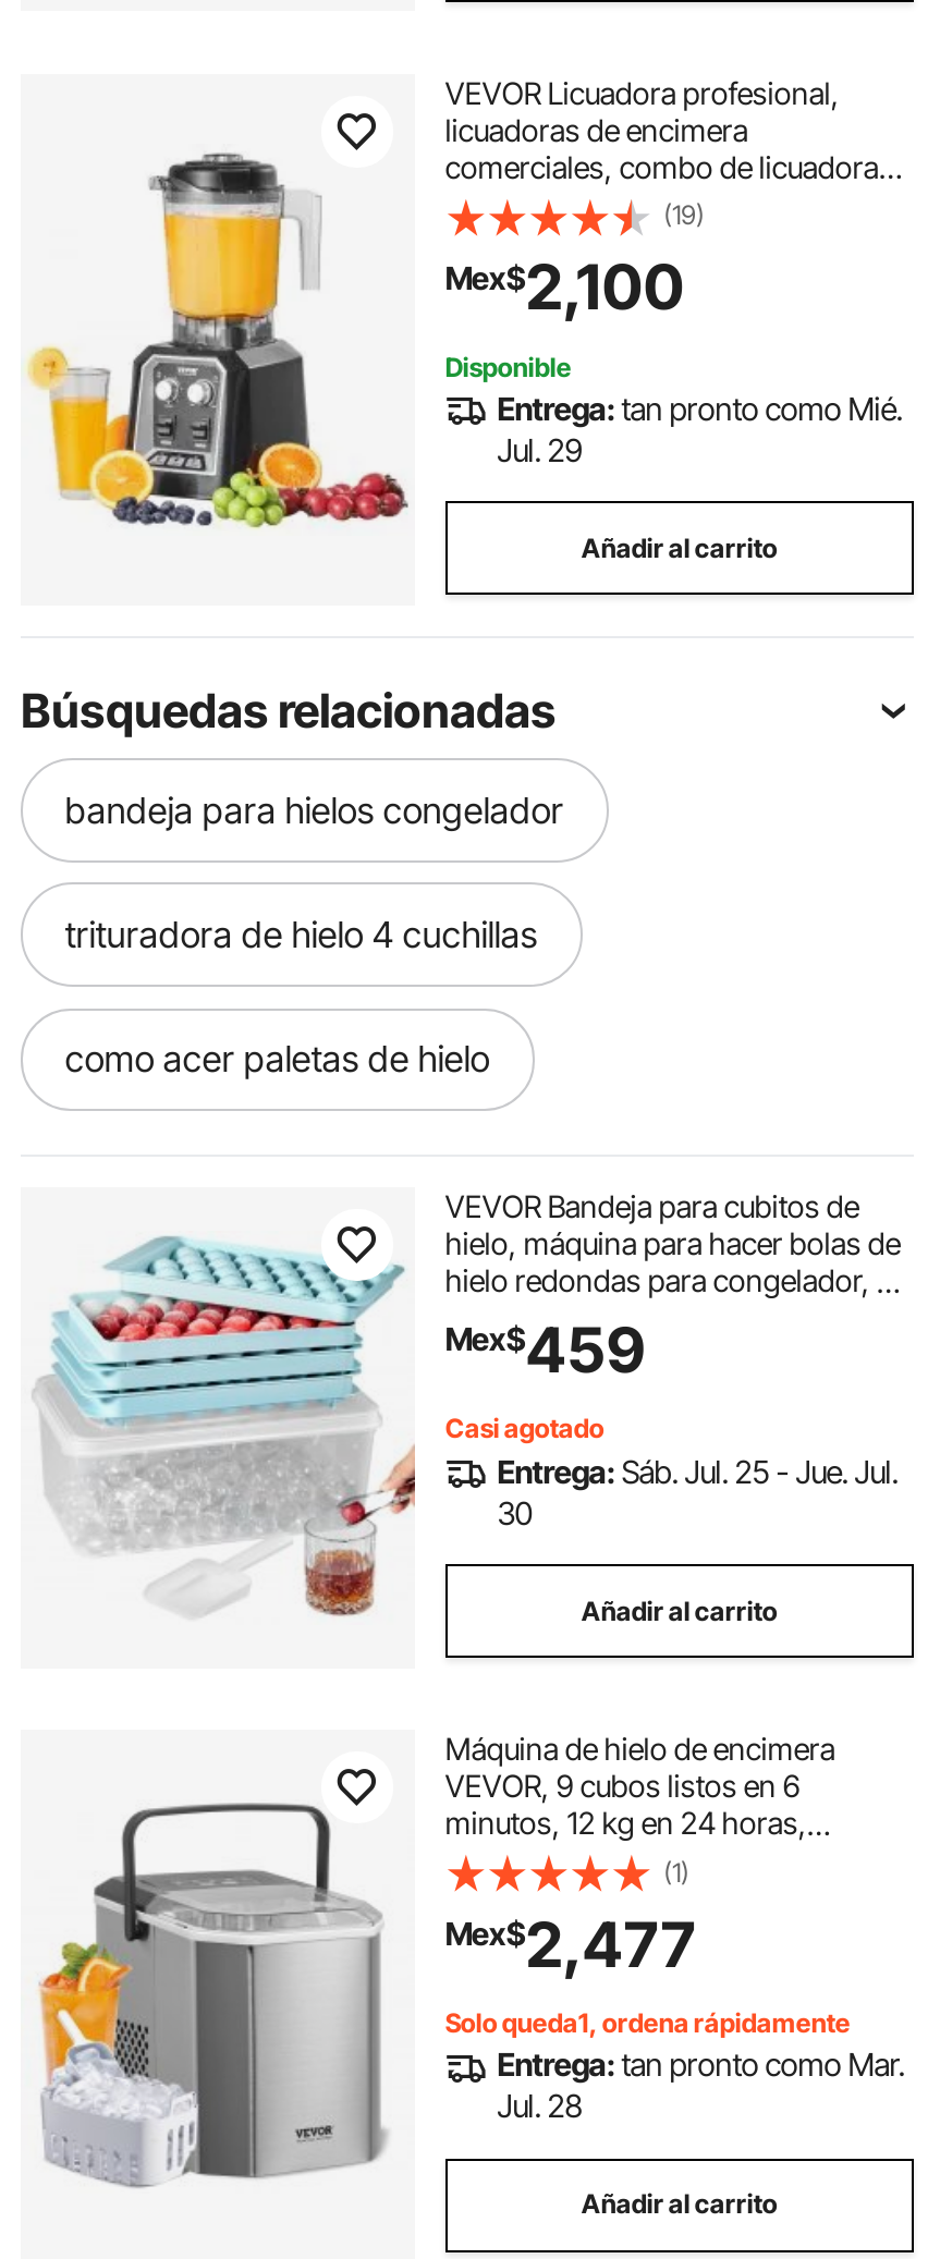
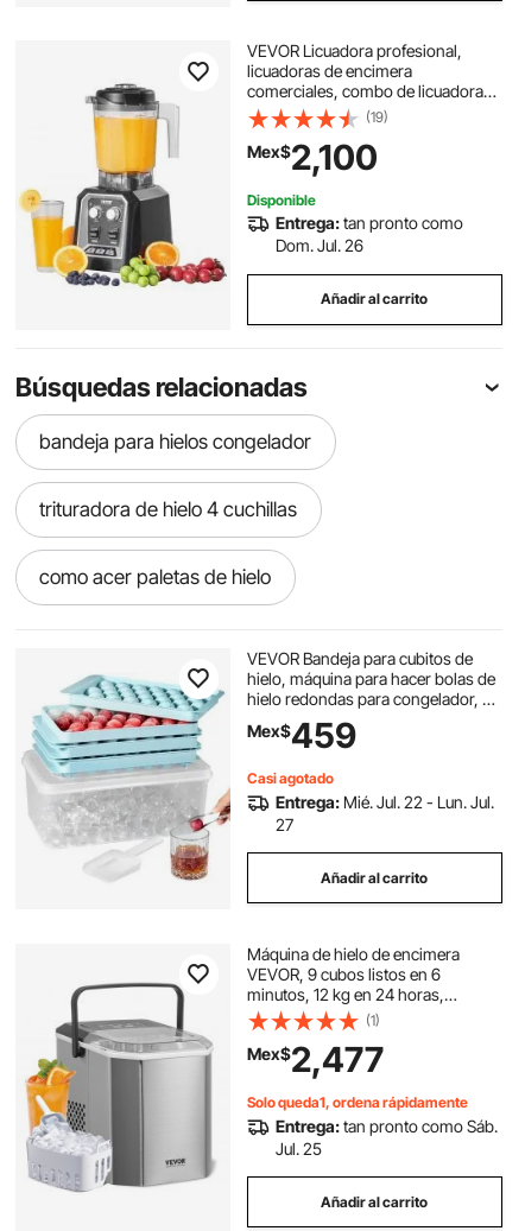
[497,390,902,469] Entrega: tan pronto como Mié. | Jul. 29 -> [275,213,463,255] Entrega: tan pronto como | Dom. Jul. 26
[497,1453,898,1490] Entrega: Sáb. Jul. 25 - Jue. Jul. -> [275,792,494,812] Entrega: Mié. Jul. 22 - Lun. Jul.
[497,1494,532,1531] 30 -> [275,814,293,834] 27
[497,2047,904,2084] Entrega: tan pronto como Mar. -> [275,1115,497,1136] Entrega: tan pronto como Sáb.
[497,2088,582,2125] Jul. 28 -> [275,1138,322,1158] Jul. 25

